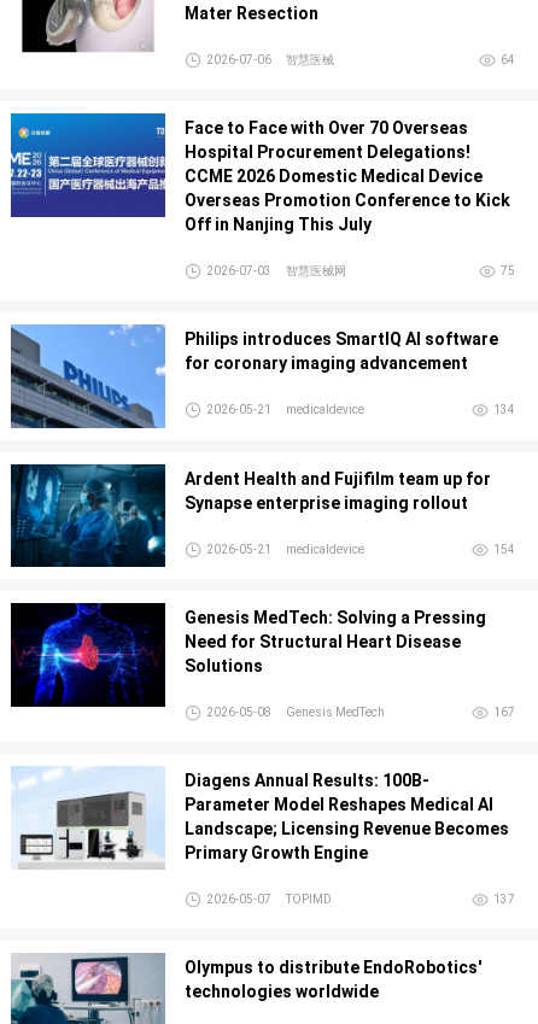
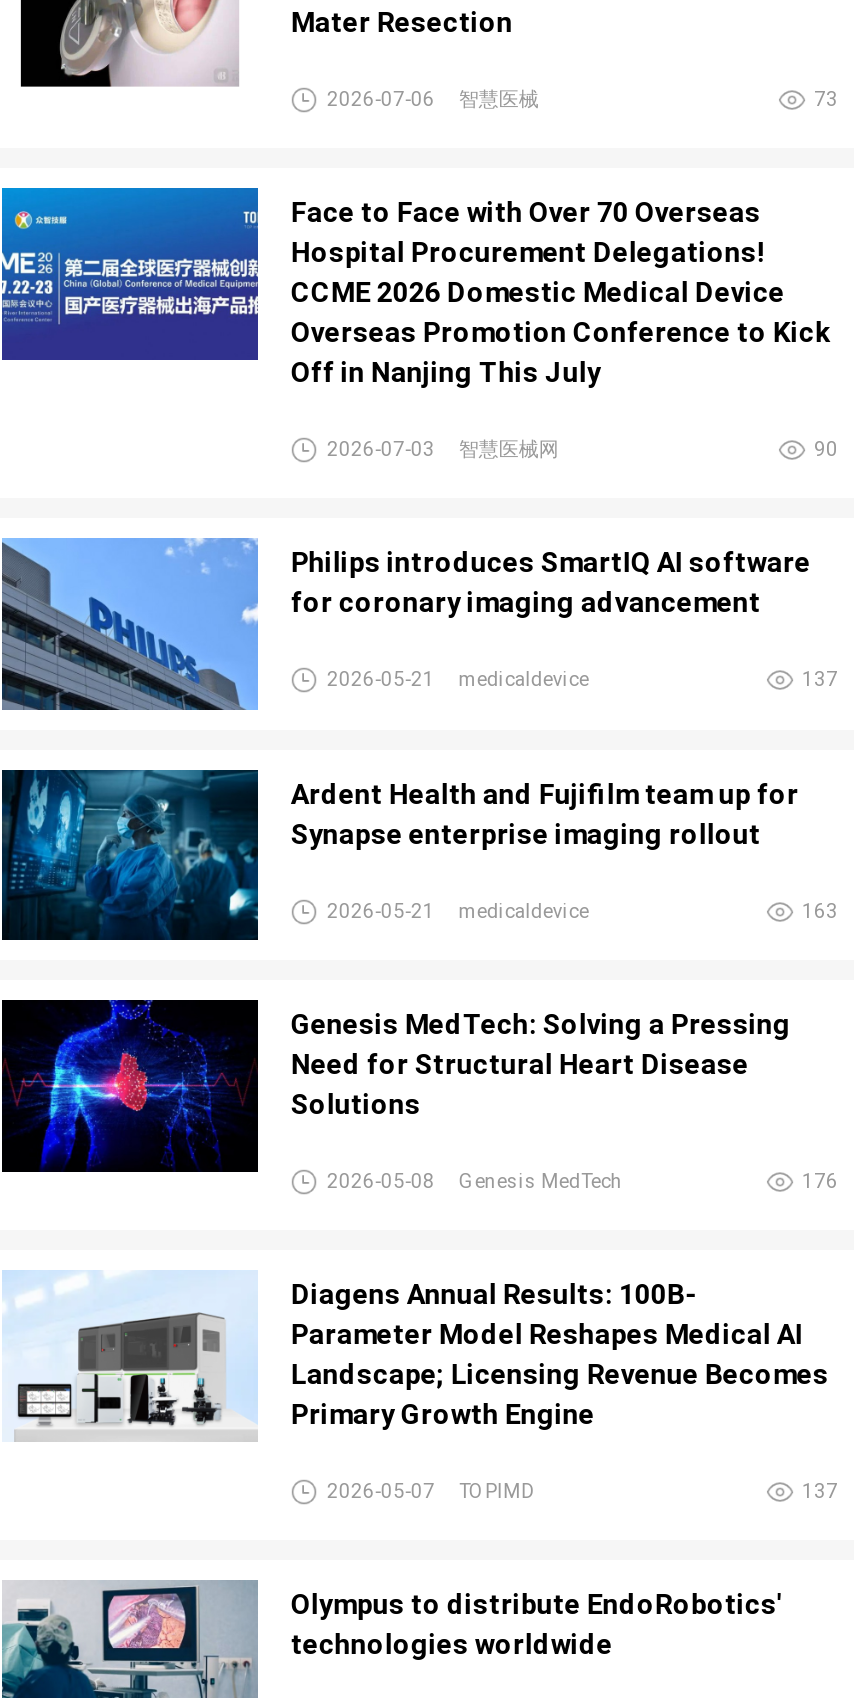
[501,53,515,66] 64 -> [814,88,838,110] 73
[501,264,515,277] 75 -> [814,438,838,460] 90
[493,403,515,416] 134 -> [802,668,838,690] 137
[493,542,515,556] 154 -> [802,899,838,921] 163
[493,706,515,719] 167 -> [802,1170,838,1192] 176

